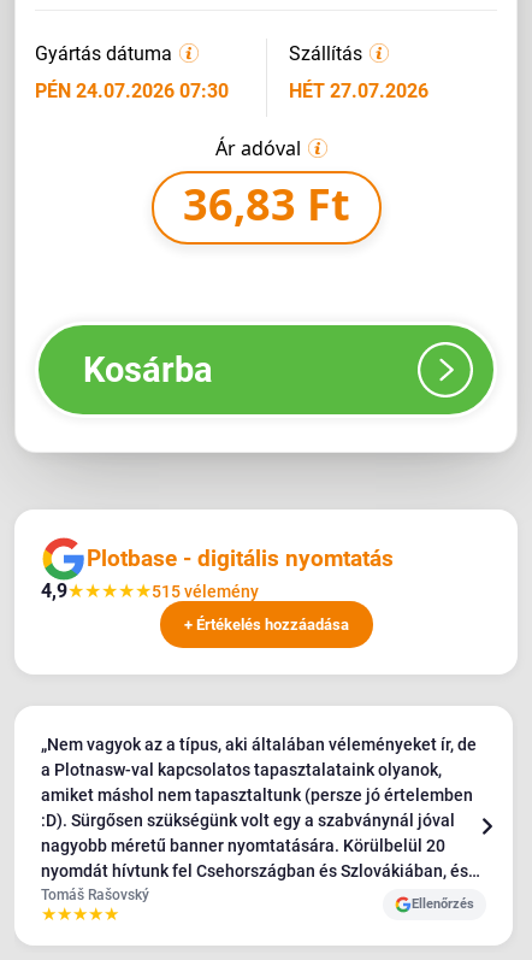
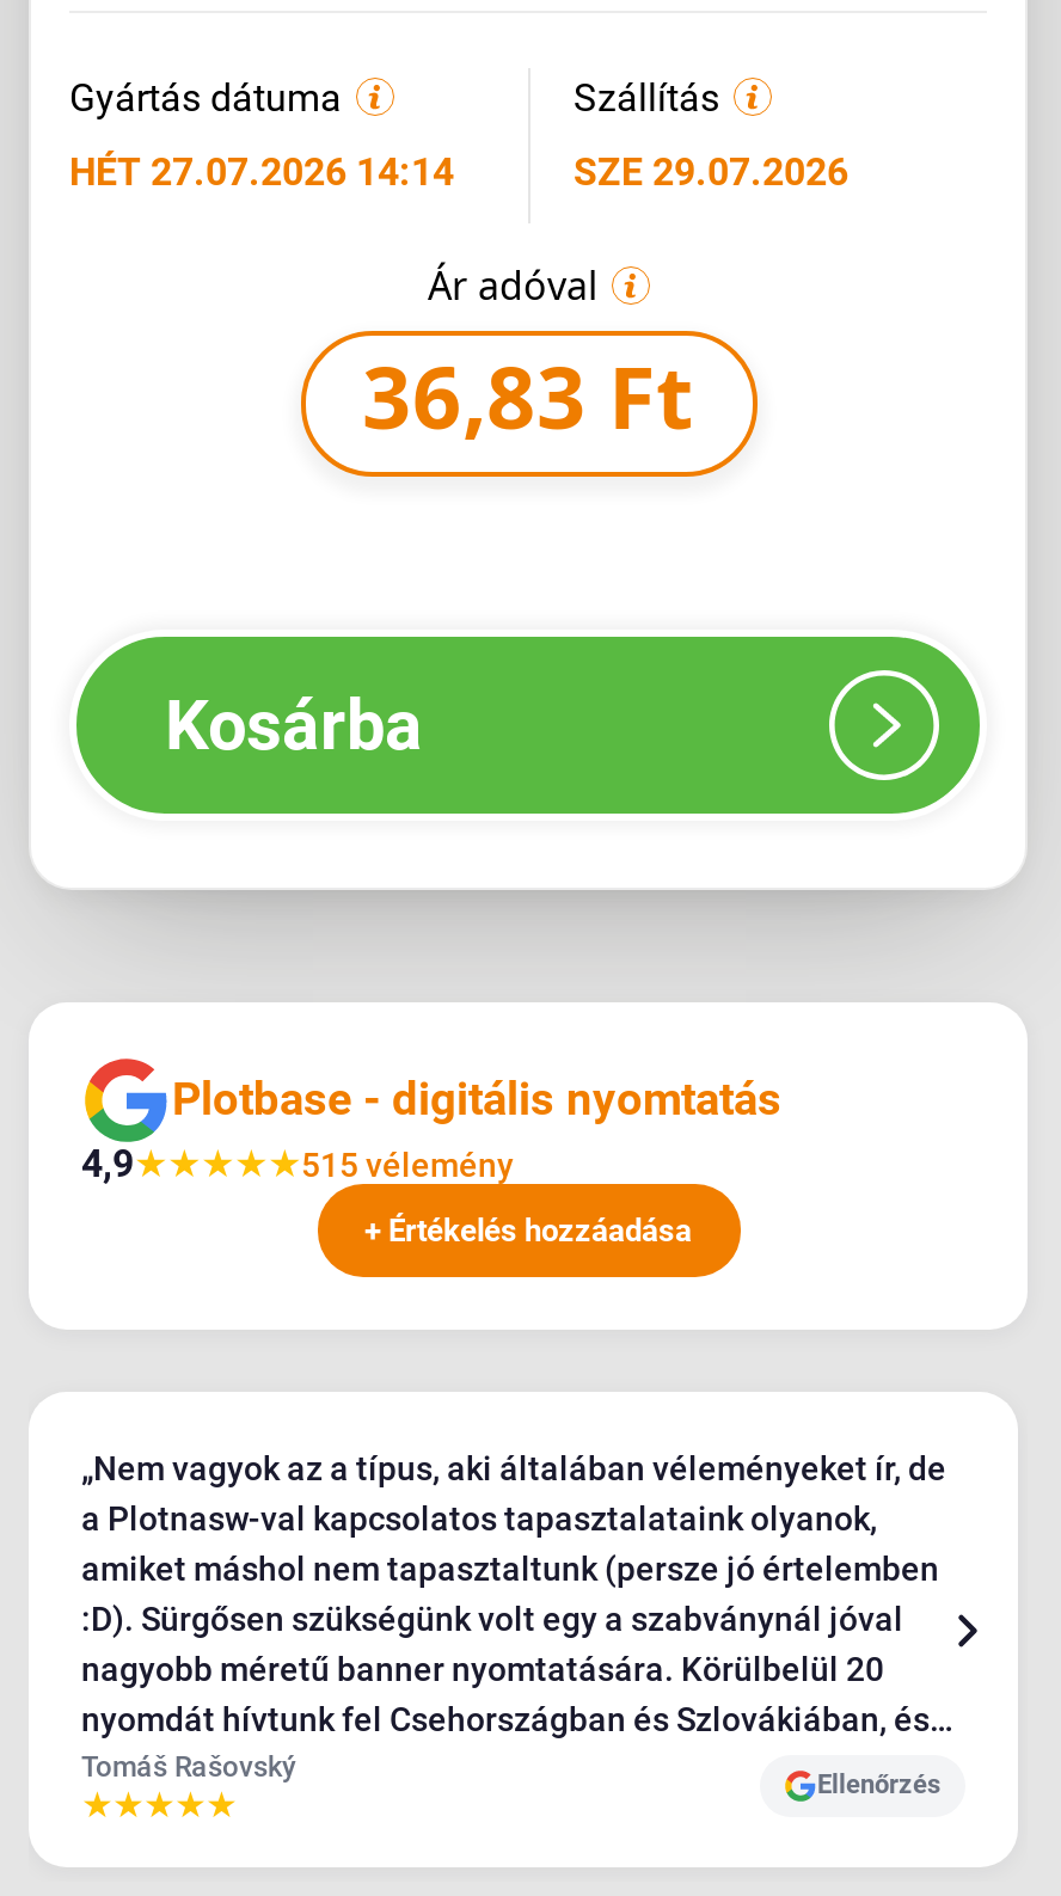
[35,79,229,102] PÉN 24.07.2026 07:30 -> [69,149,454,195] HÉT 27.07.2026 14:14
[289,79,428,102] HÉT 27.07.2026 -> [574,149,848,195] SZE 29.07.2026

